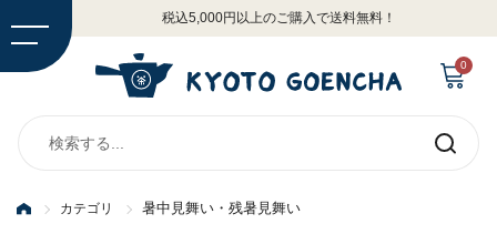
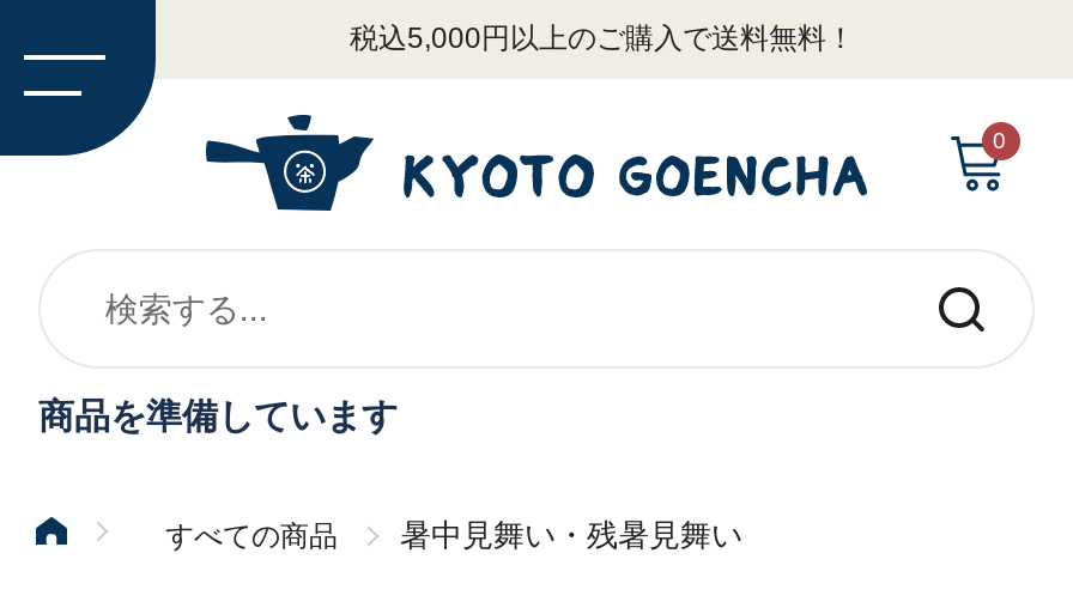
[60,201,113,216] カテゴリ -> [38,395,398,552] 商品を準備しています | すべての商品

